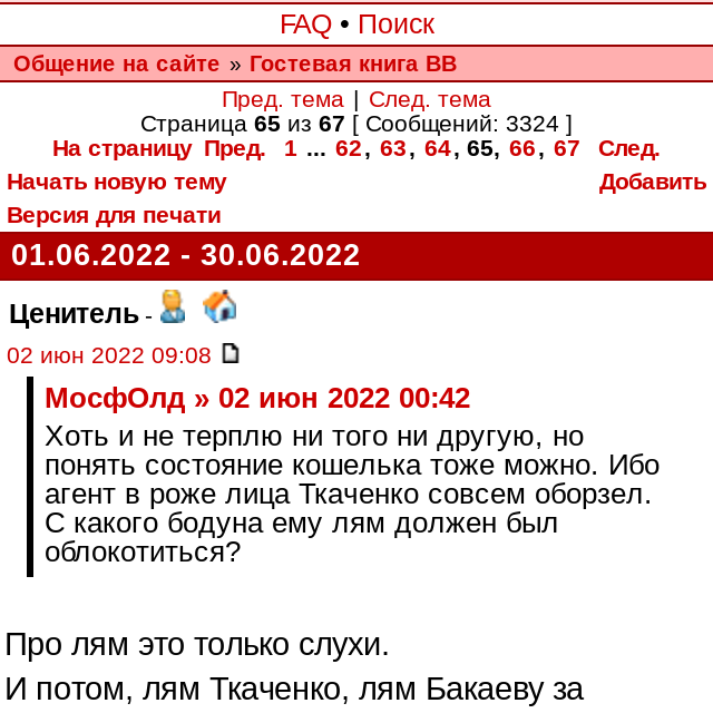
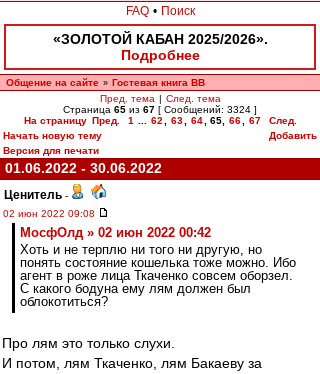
none -> [52,31,267,63] «ЗОЛОТОЙ КАБАН 2025/2026». | Подробнее

